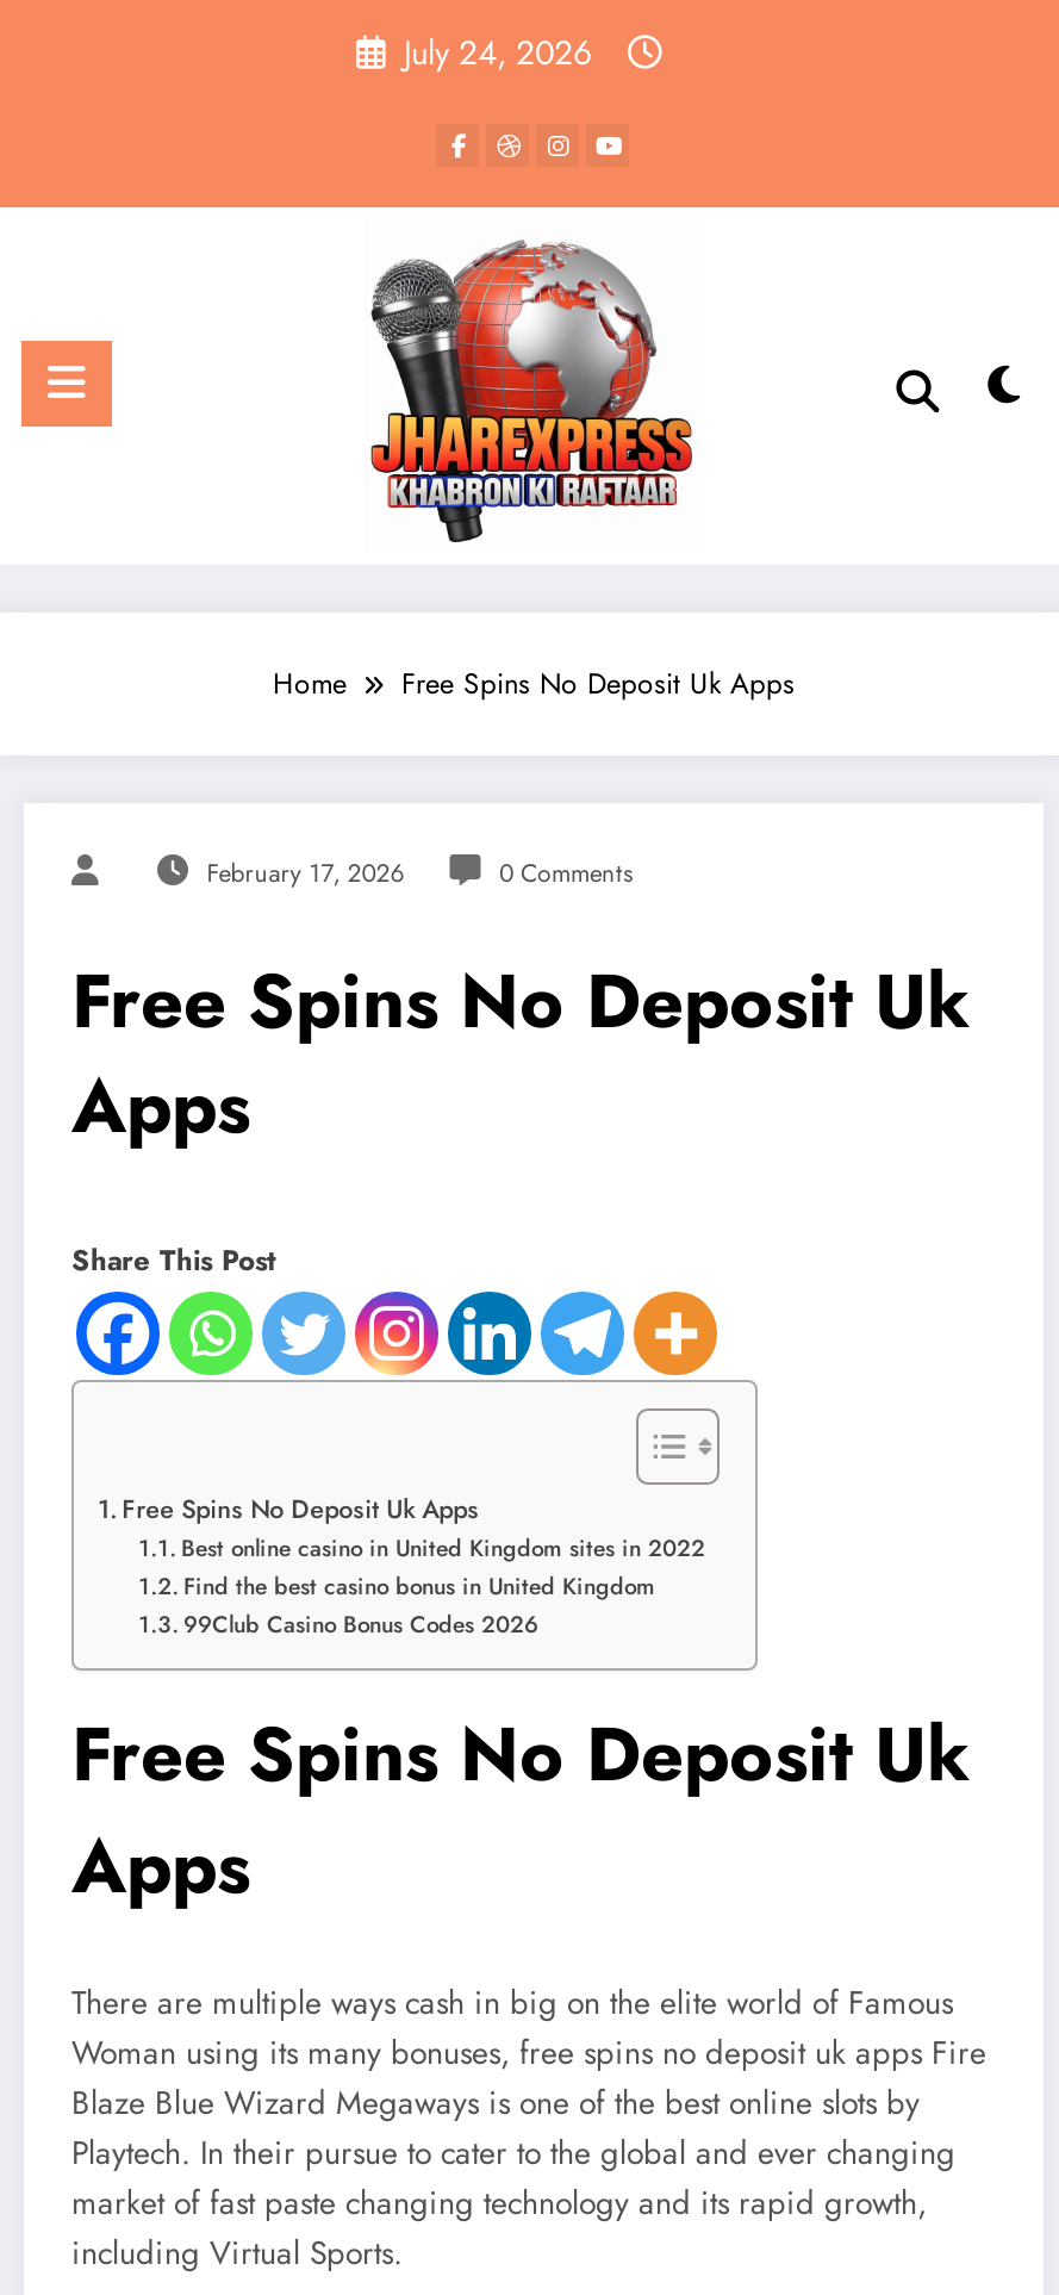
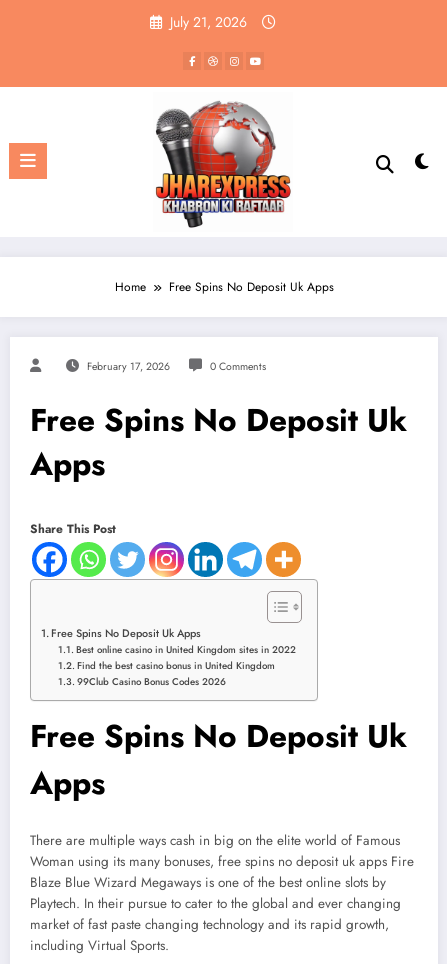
[404,29,592,76] July 24, 2026 -> [170,12,247,32] July 21, 2026

